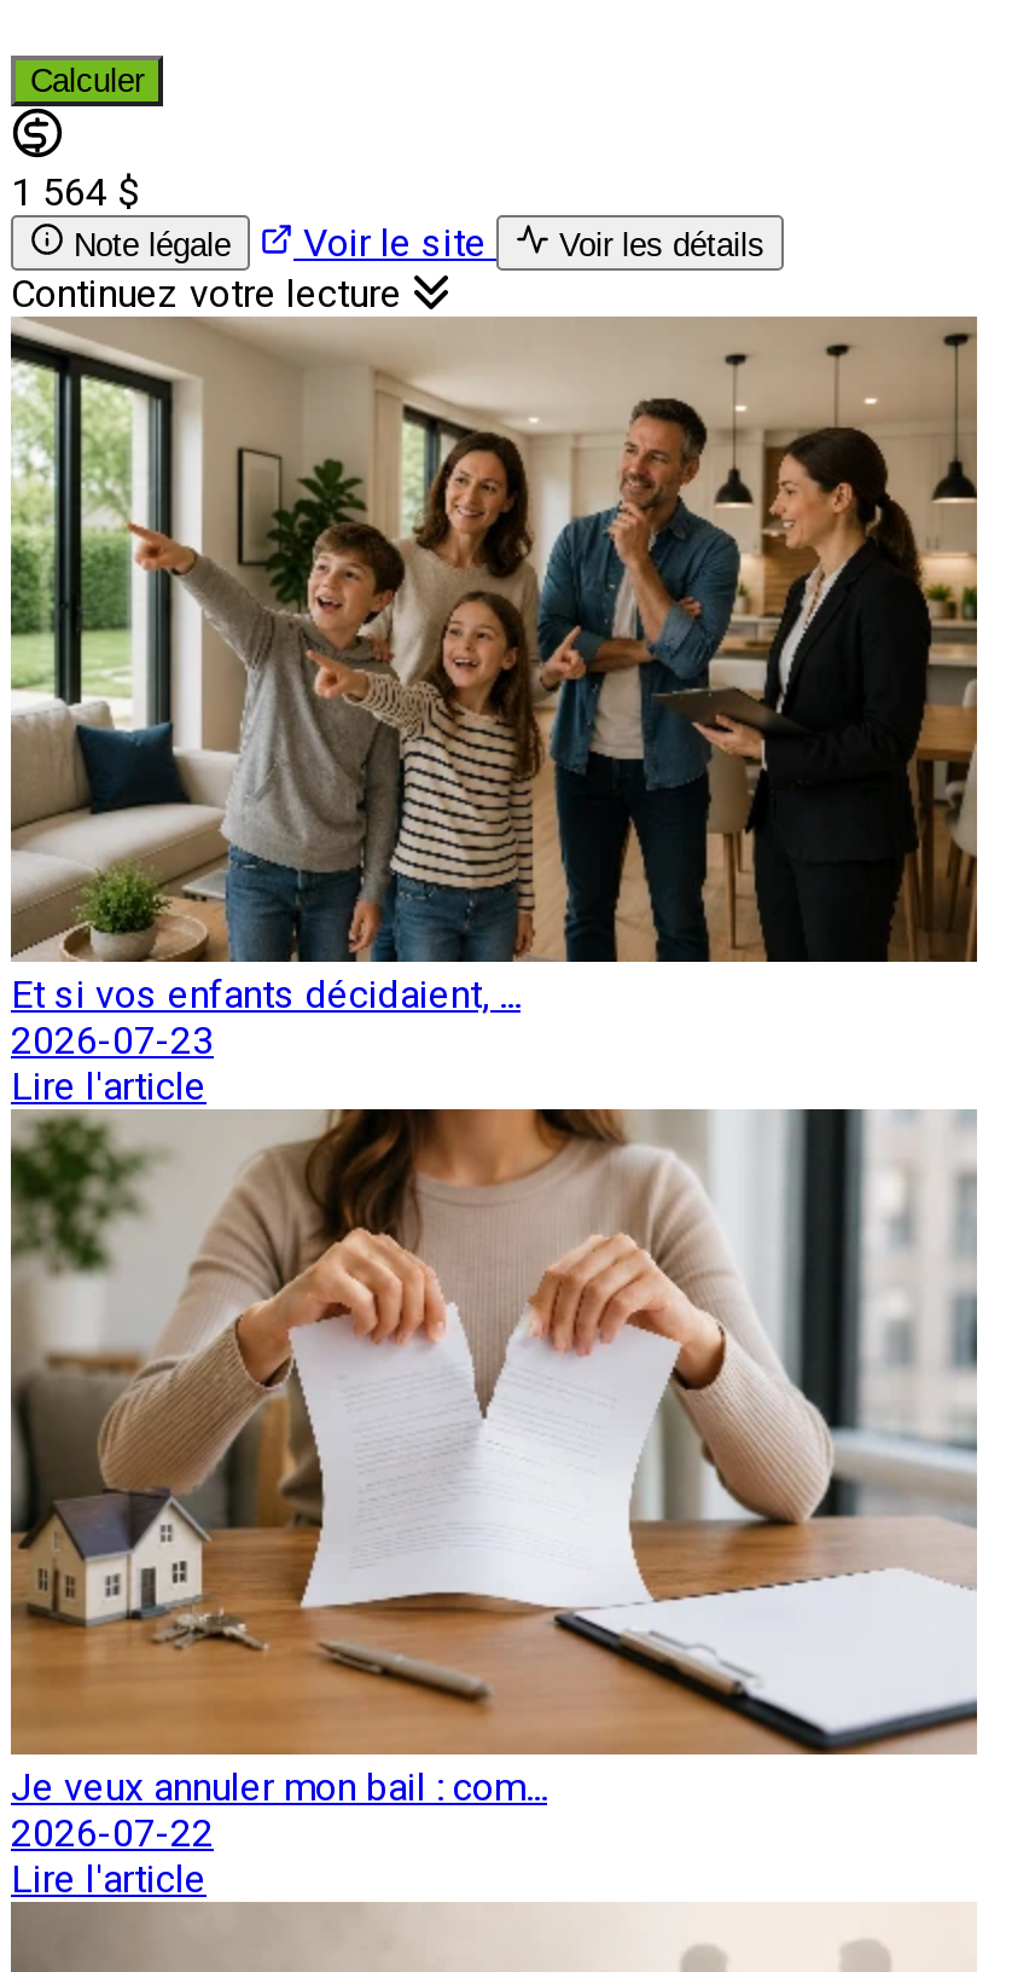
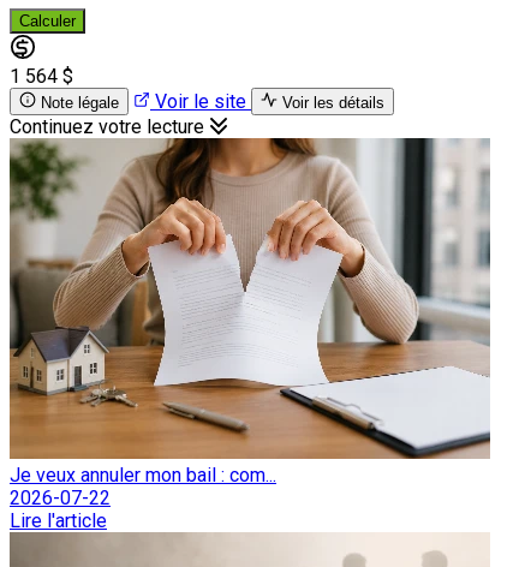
[11,317,979,1109] [image] | Et si vos enfants décidaient, ... | 2026-07-23 | Lire l'article -> none

